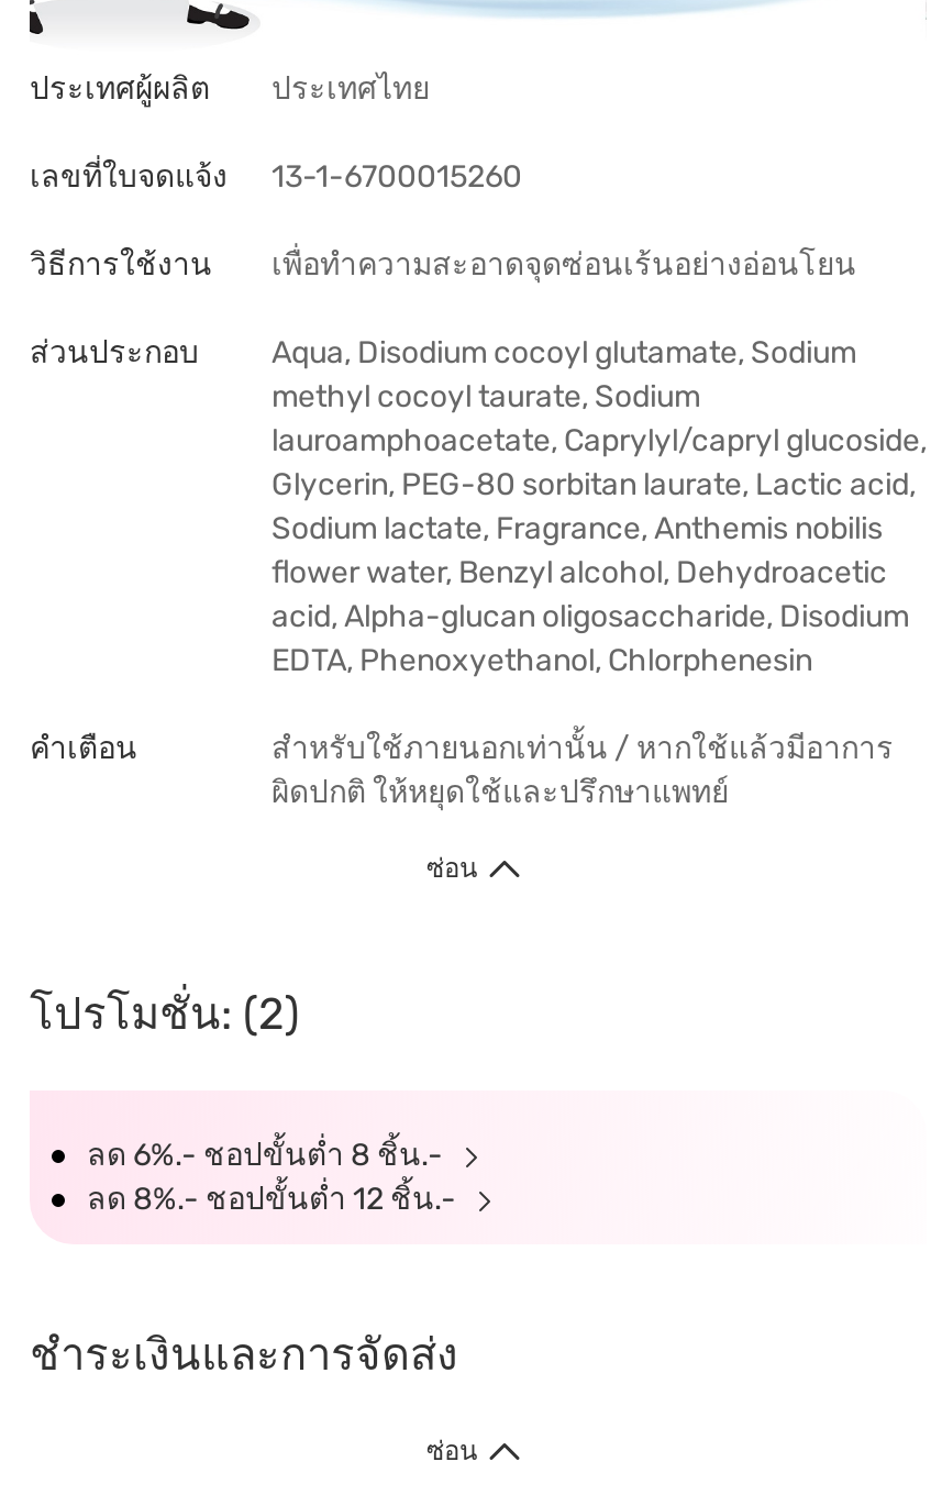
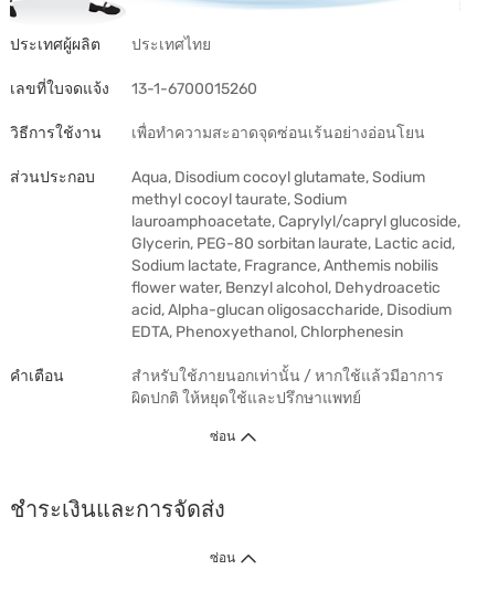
[30,987,527,1244] [image] | โปรโมชั่น: (2) | ลด 6%.- ชอปขั้นต่ำ 8 ชิ้น.- | ลด 8%.- ชอปขั้นต่ำ 12 ชิ้น.- -> none

